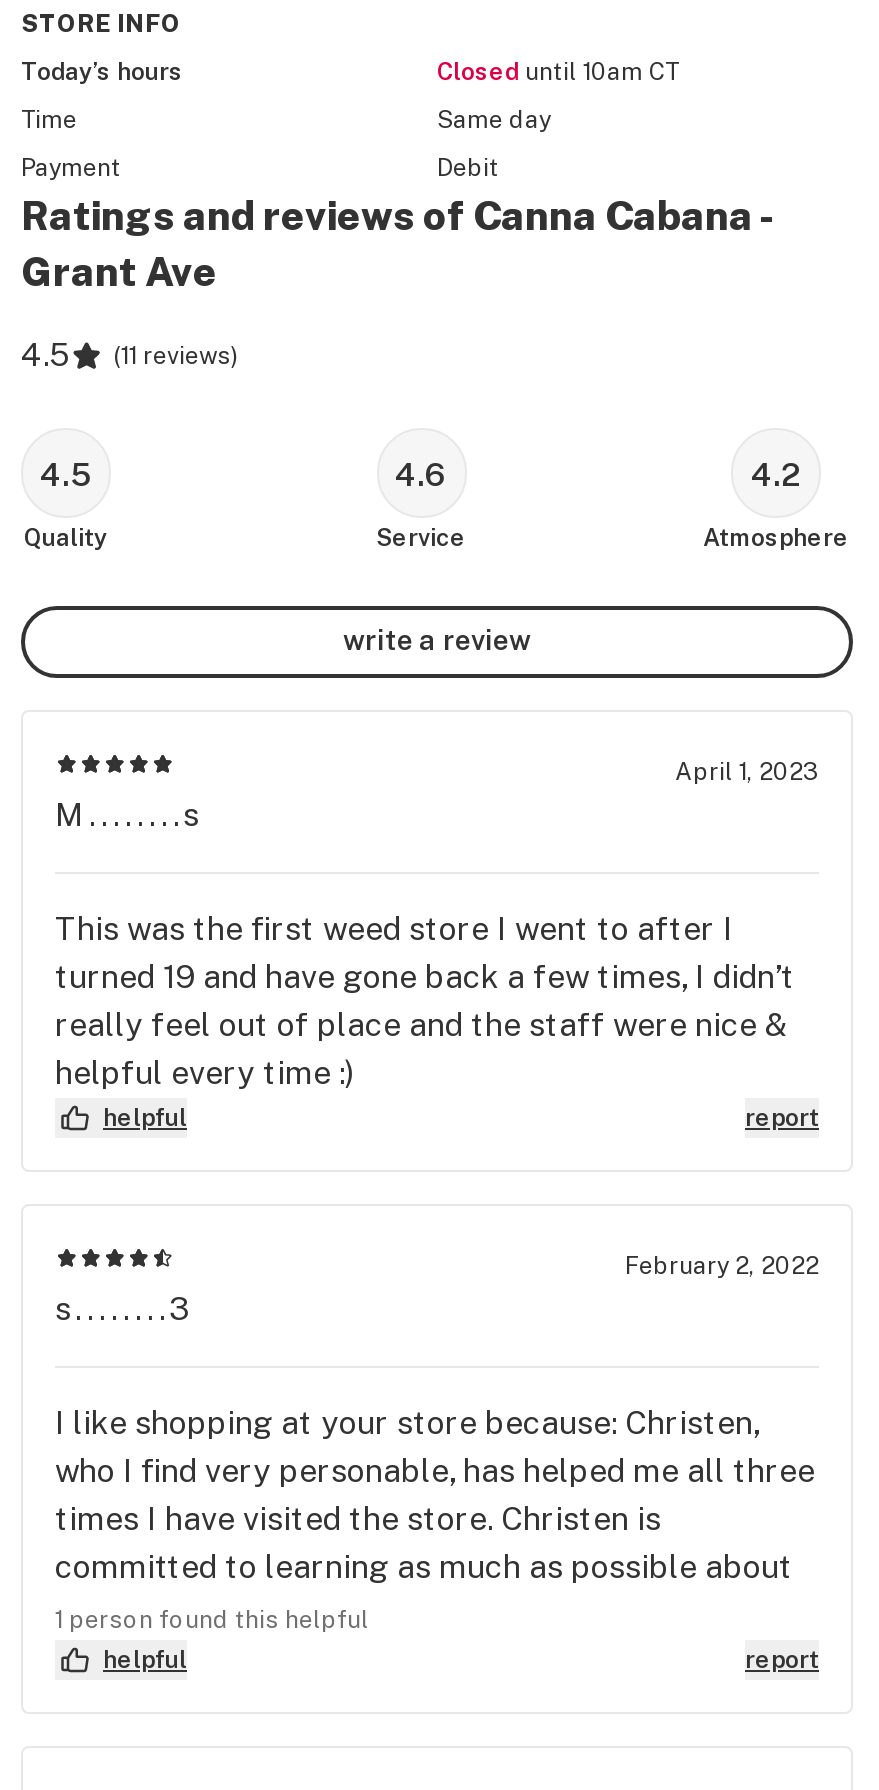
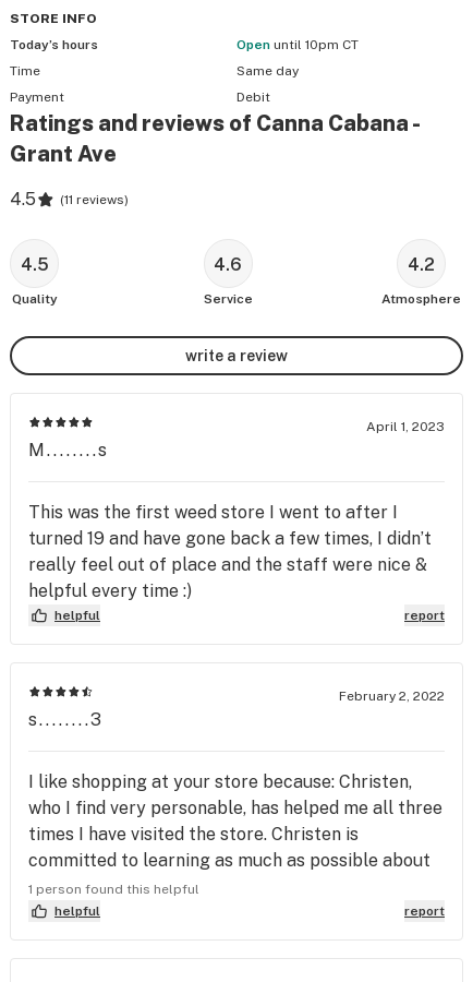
[453,58,679,86] Closed until 10am CT -> [246,37,359,52] Open until 10pm CT

